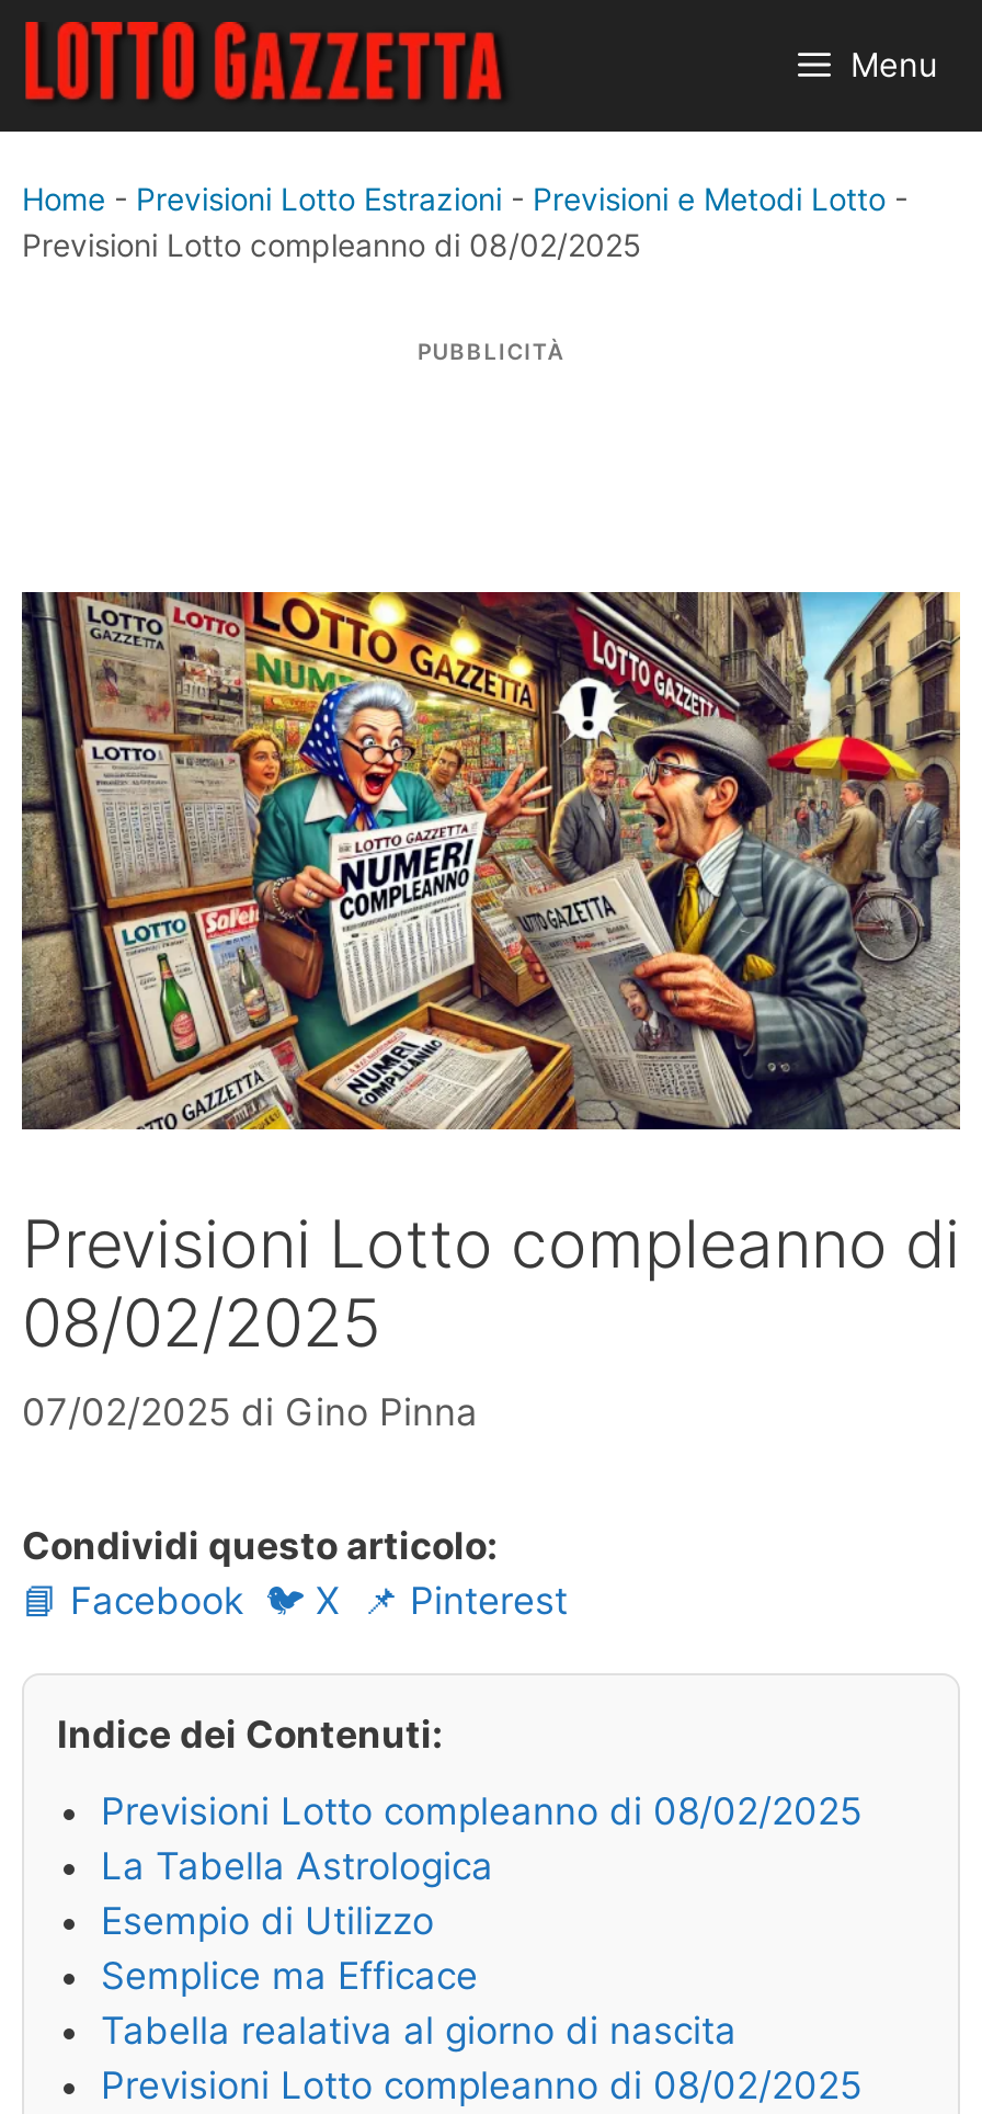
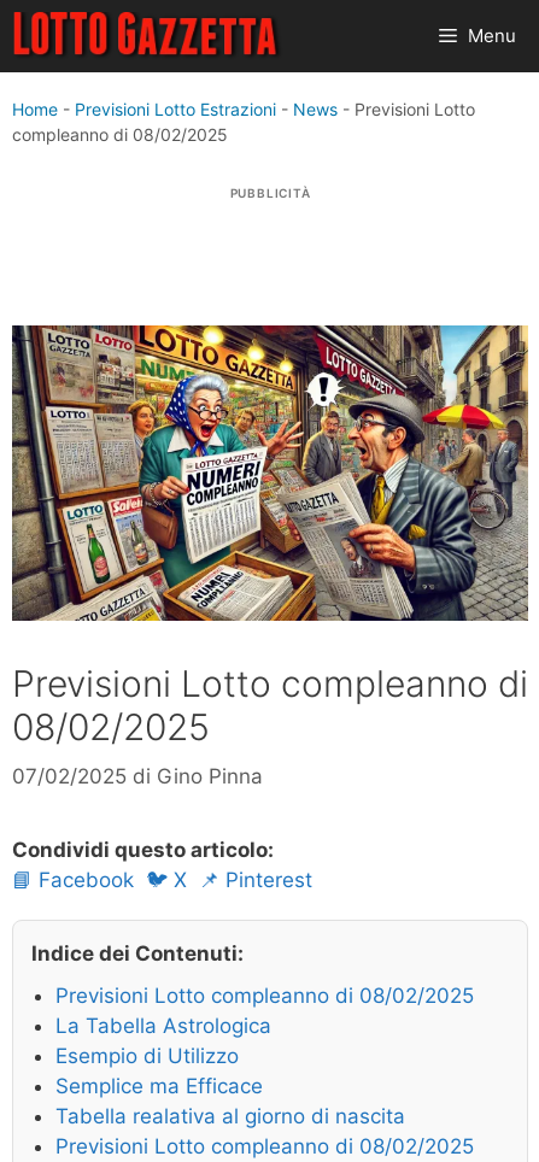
[22,180,907,263] Home - Previsioni Lotto Estrazioni - Previsioni e Metodi Lotto - | Previsioni Lotto compleanno di 08/02/2025 -> [12,99,475,145] Home - Previsioni Lotto Estrazioni - News - Previsioni Lotto | compleanno di 08/02/2025

